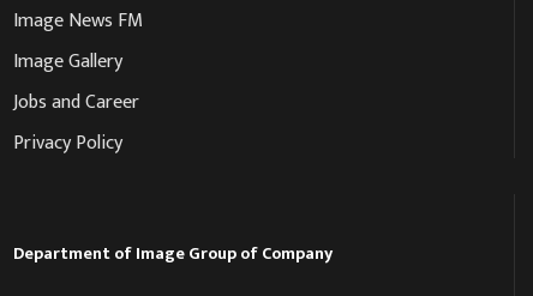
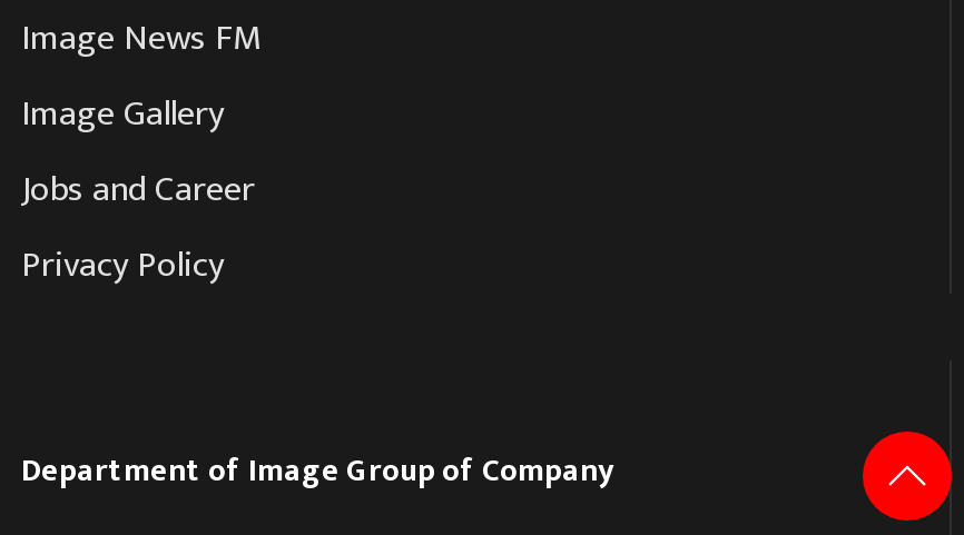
none -> [860,429,954,523] [image]

